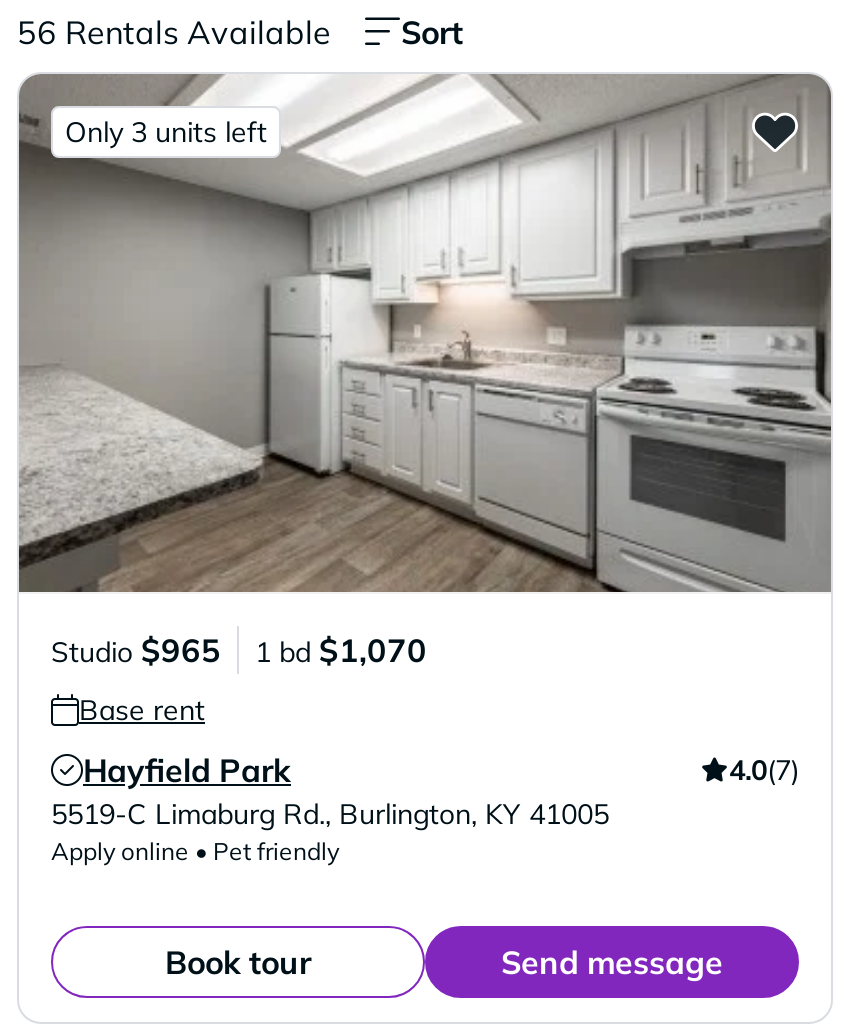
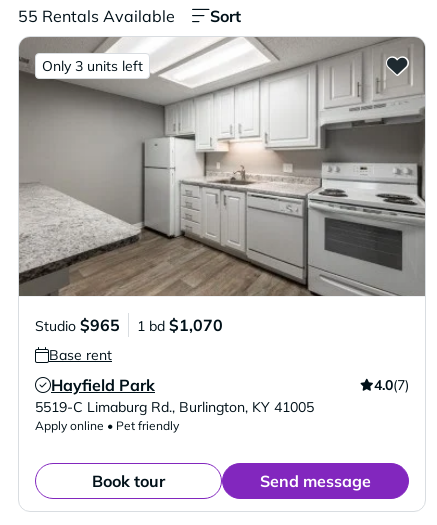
[17,12,331,52] 56 Rentals Available -> [18,6,175,26] 55 Rentals Available

